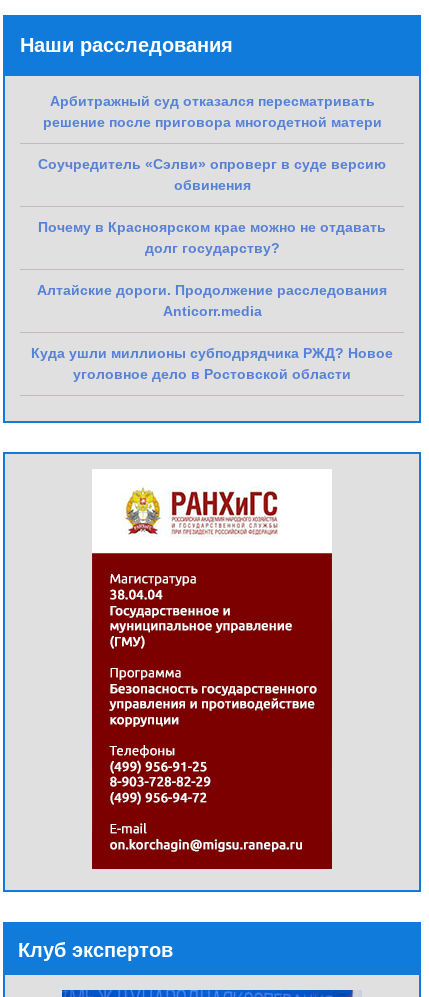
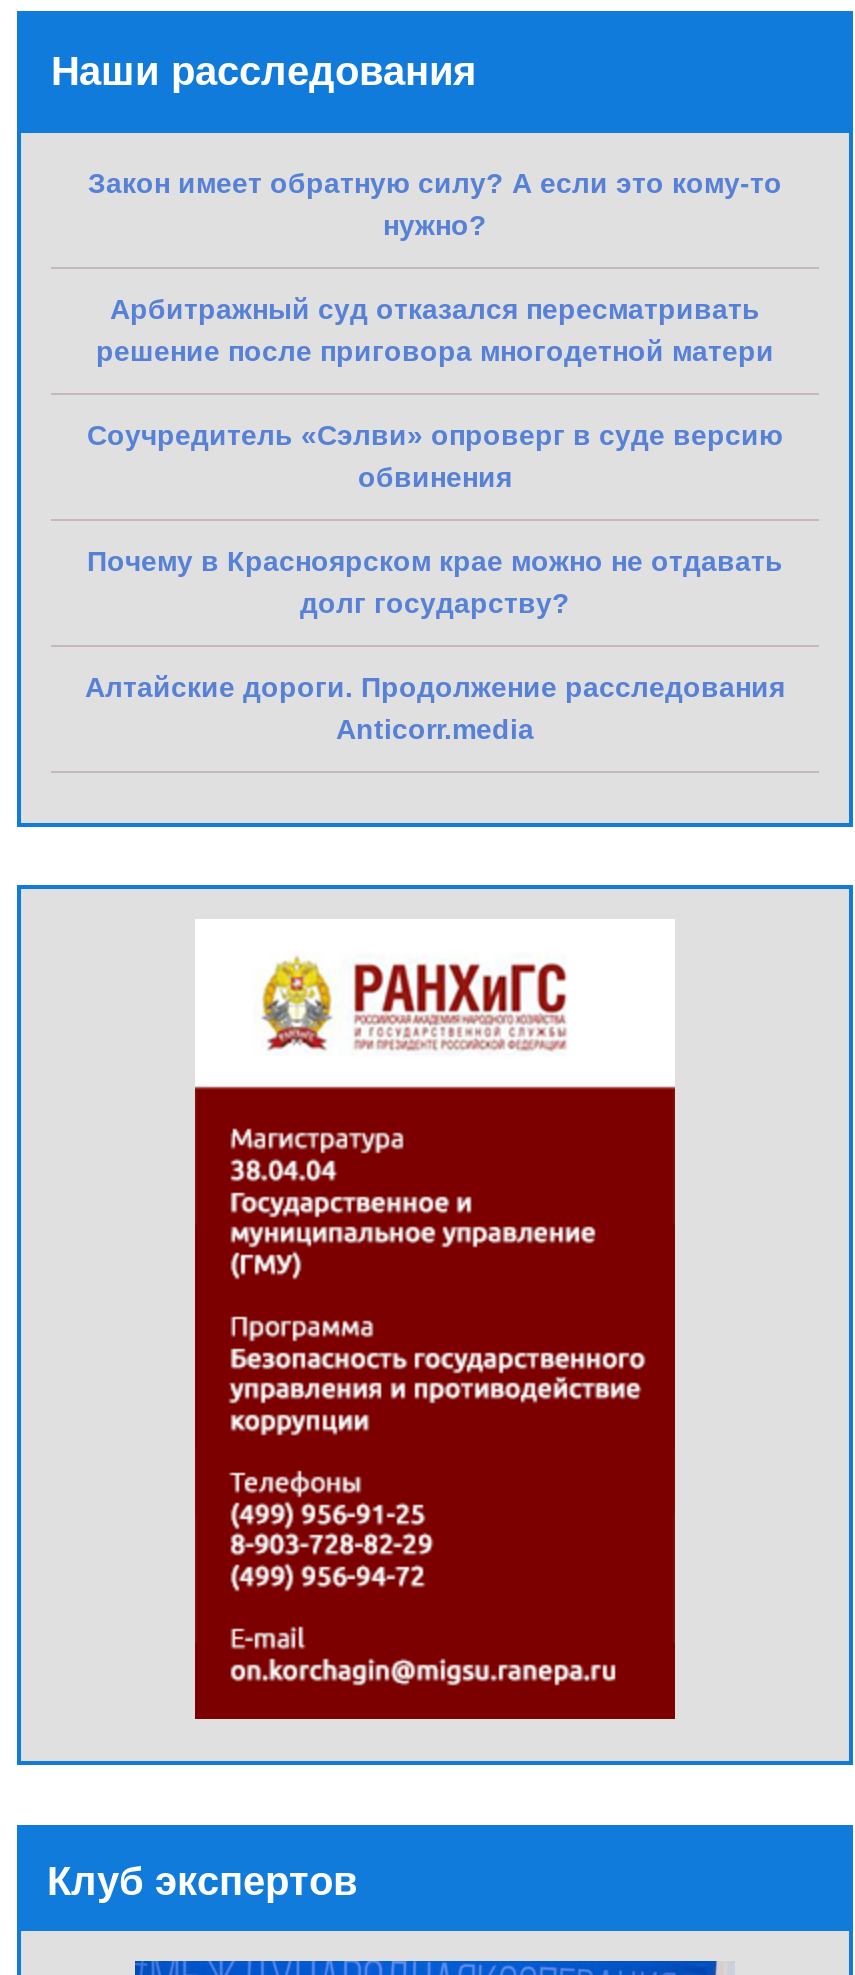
none -> [88,167,782,241] Закон имеет обратную силу? А если это кому-то | нужно?
moved [37,93,387,319] -> [85,293,785,745]: Арбитражный суд отказался пересматривать | решение после приговора многодетной матери | Соучредитель «Сэлви» опроверг в суде версию | обвинения | Почему в Красноярском крае можно не отдавать | долг государству? | Алтайские дороги. Продолжение расследования | Anticorr.media
[31,345,393,382] Куда ушли миллионы субподрядчика РЖД? Новое | уголовное дело в Ростовской области -> none

